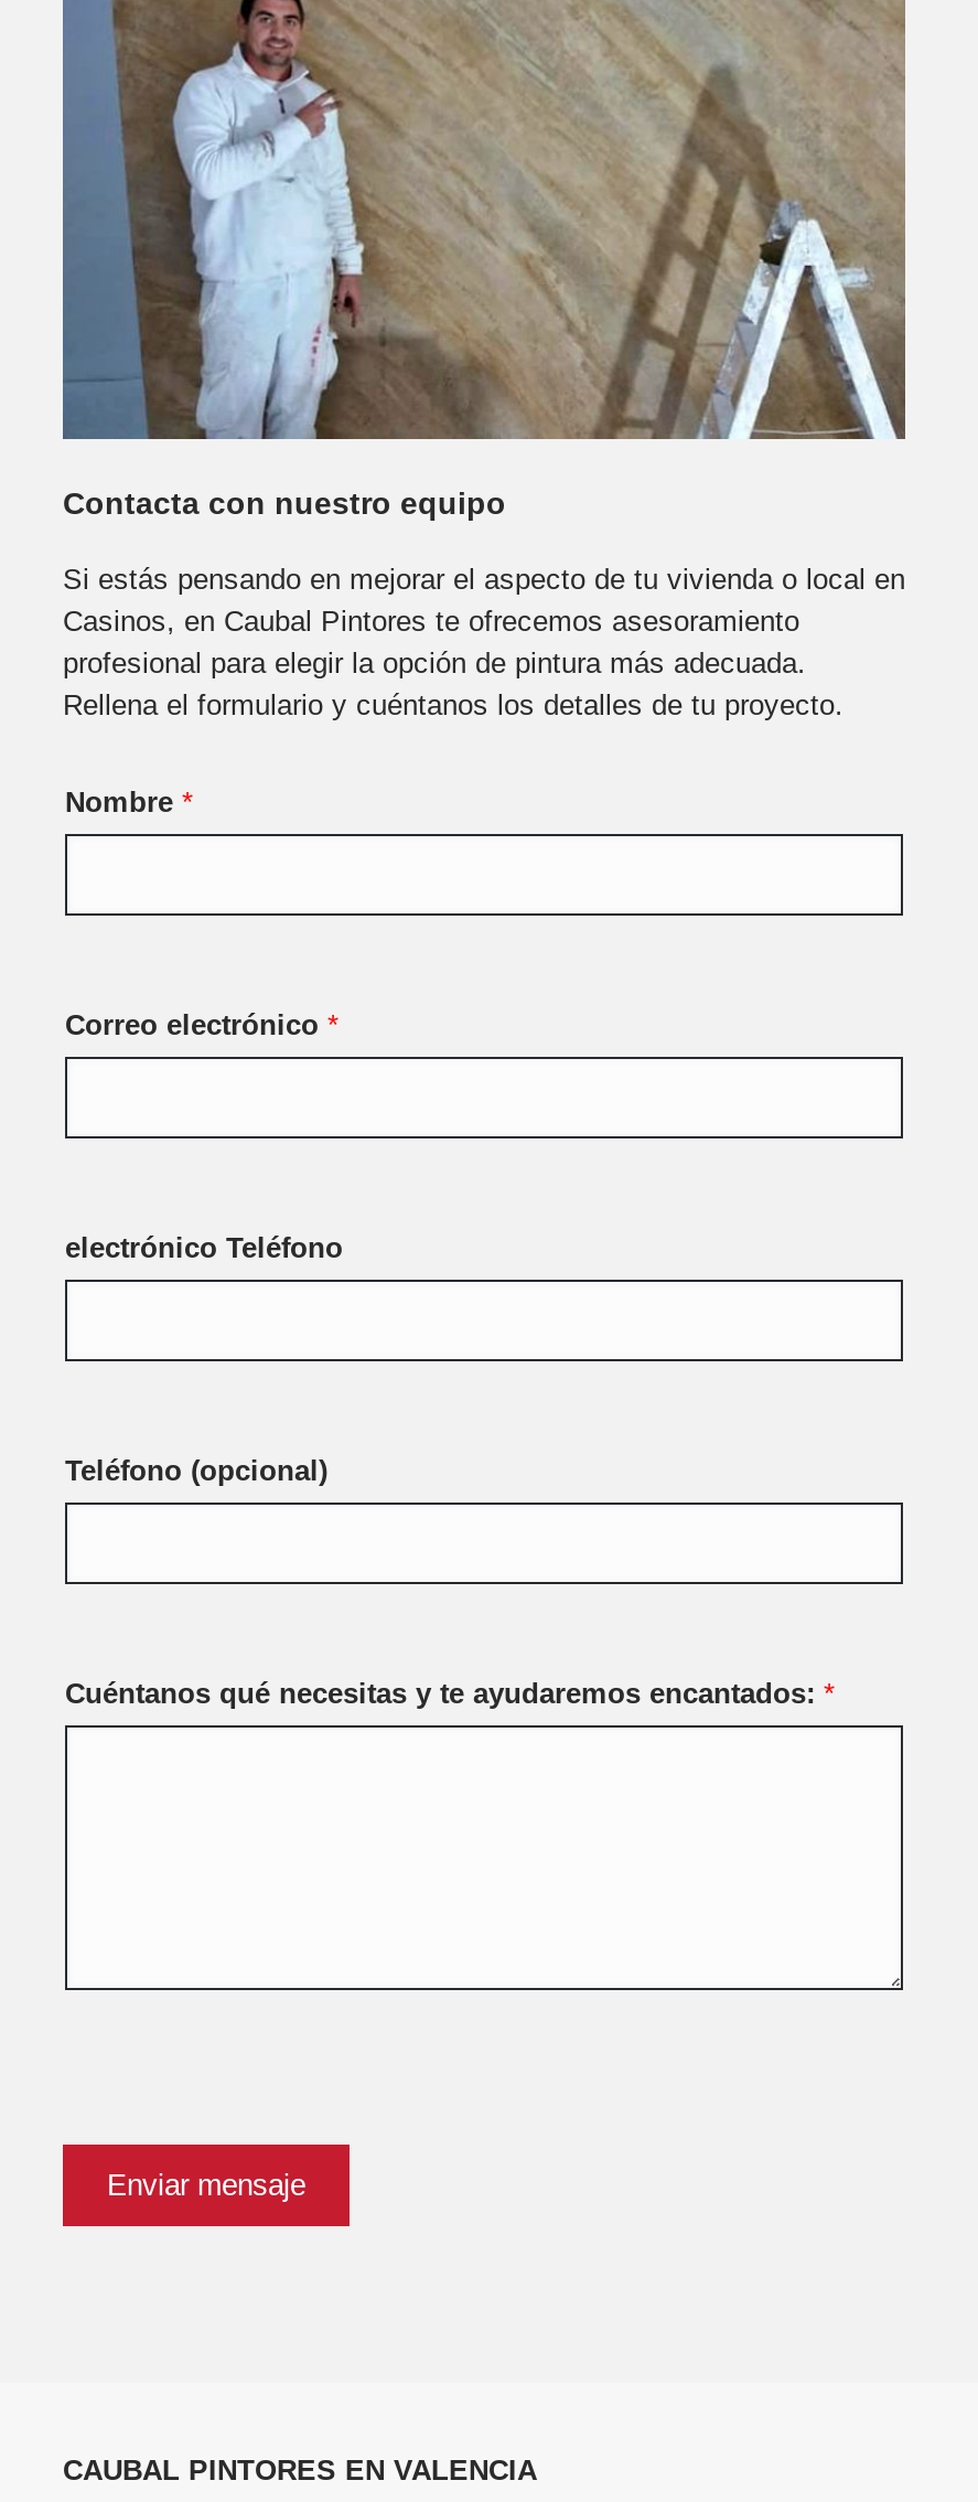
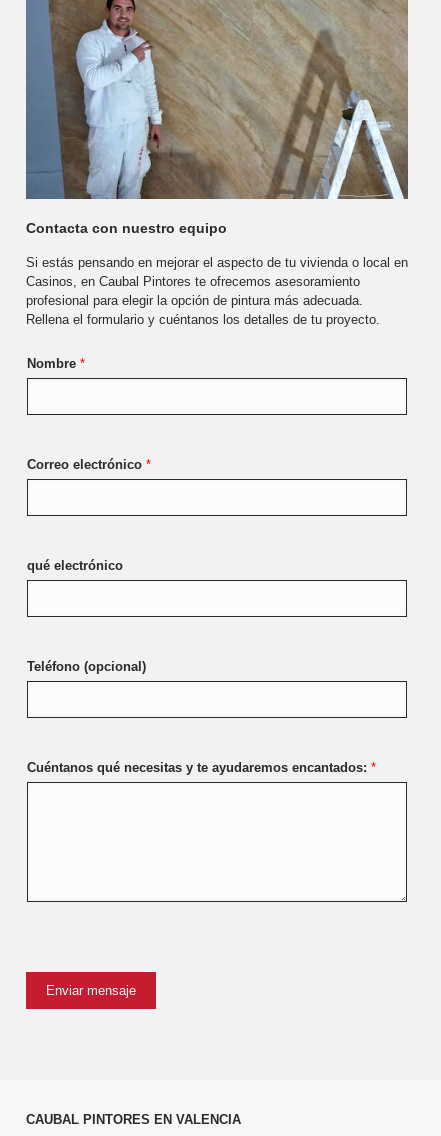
[65,1231,343,1264] electrónico Teléfono -> [27,558,123,573] qué electrónico

